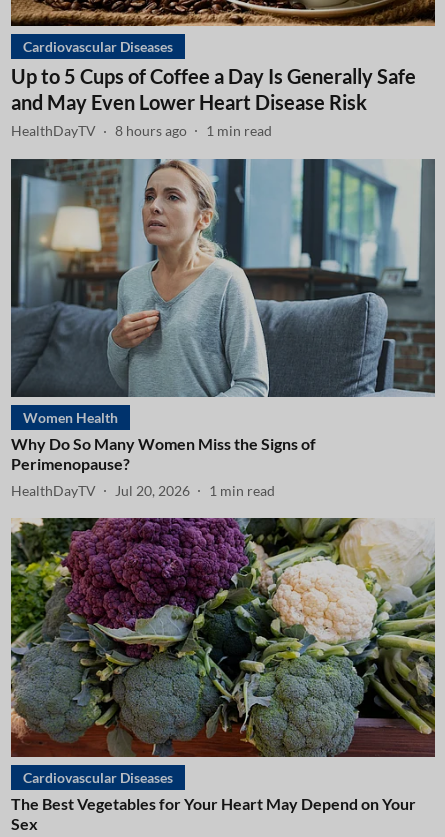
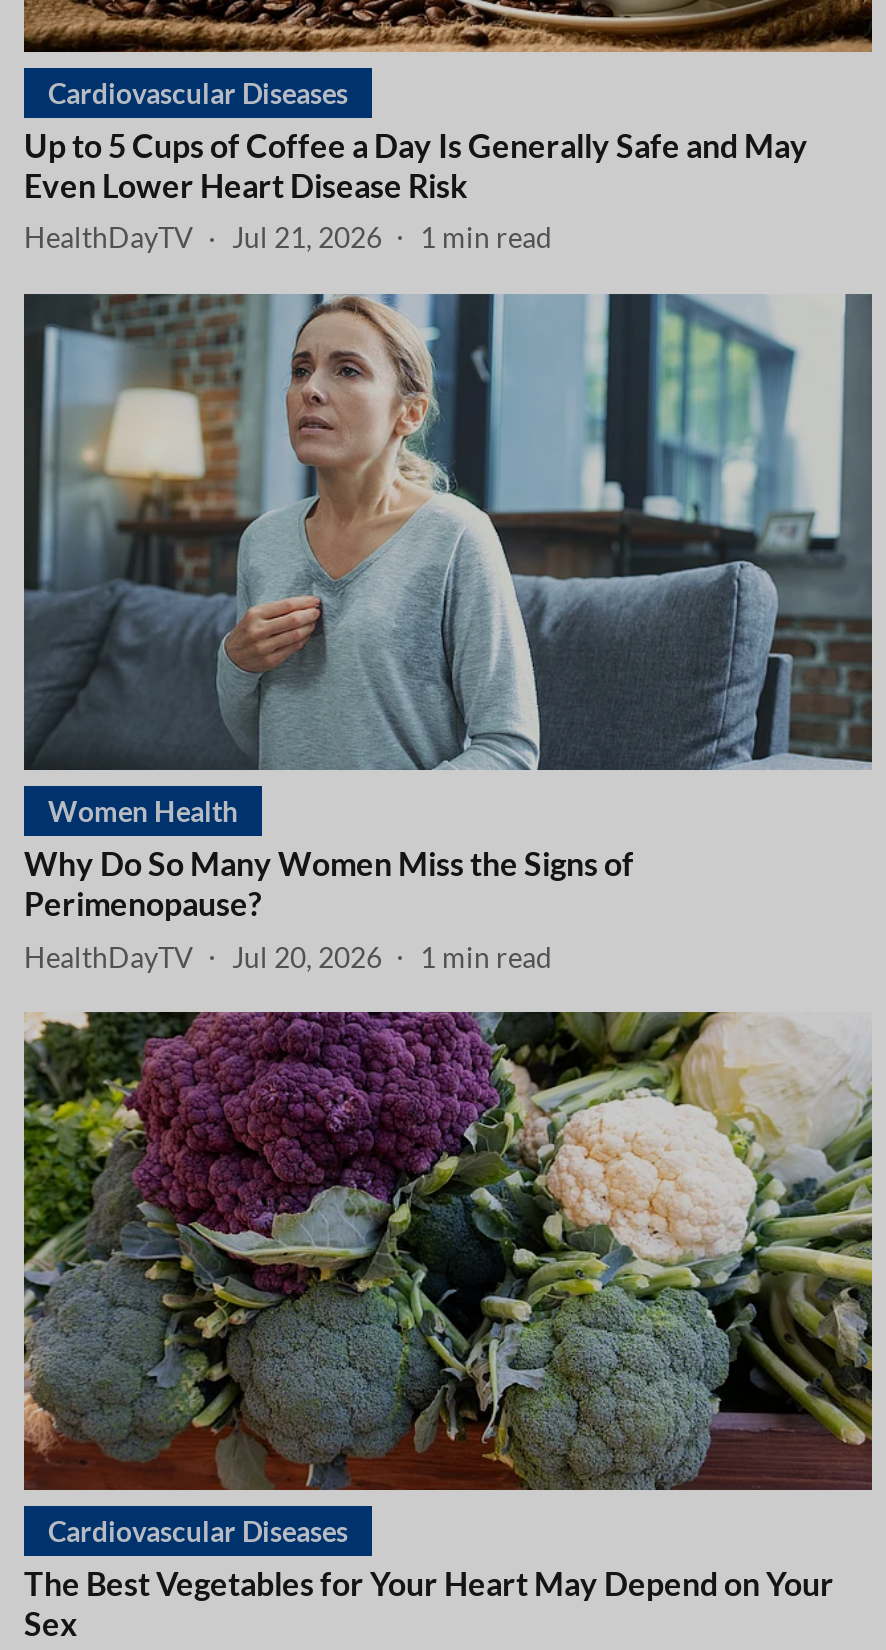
[11,122,272,139] HealthDayTV 8 hours ago 1 min read -> [24,220,552,254] HealthDayTV Jul 21, 2026 1 min read

